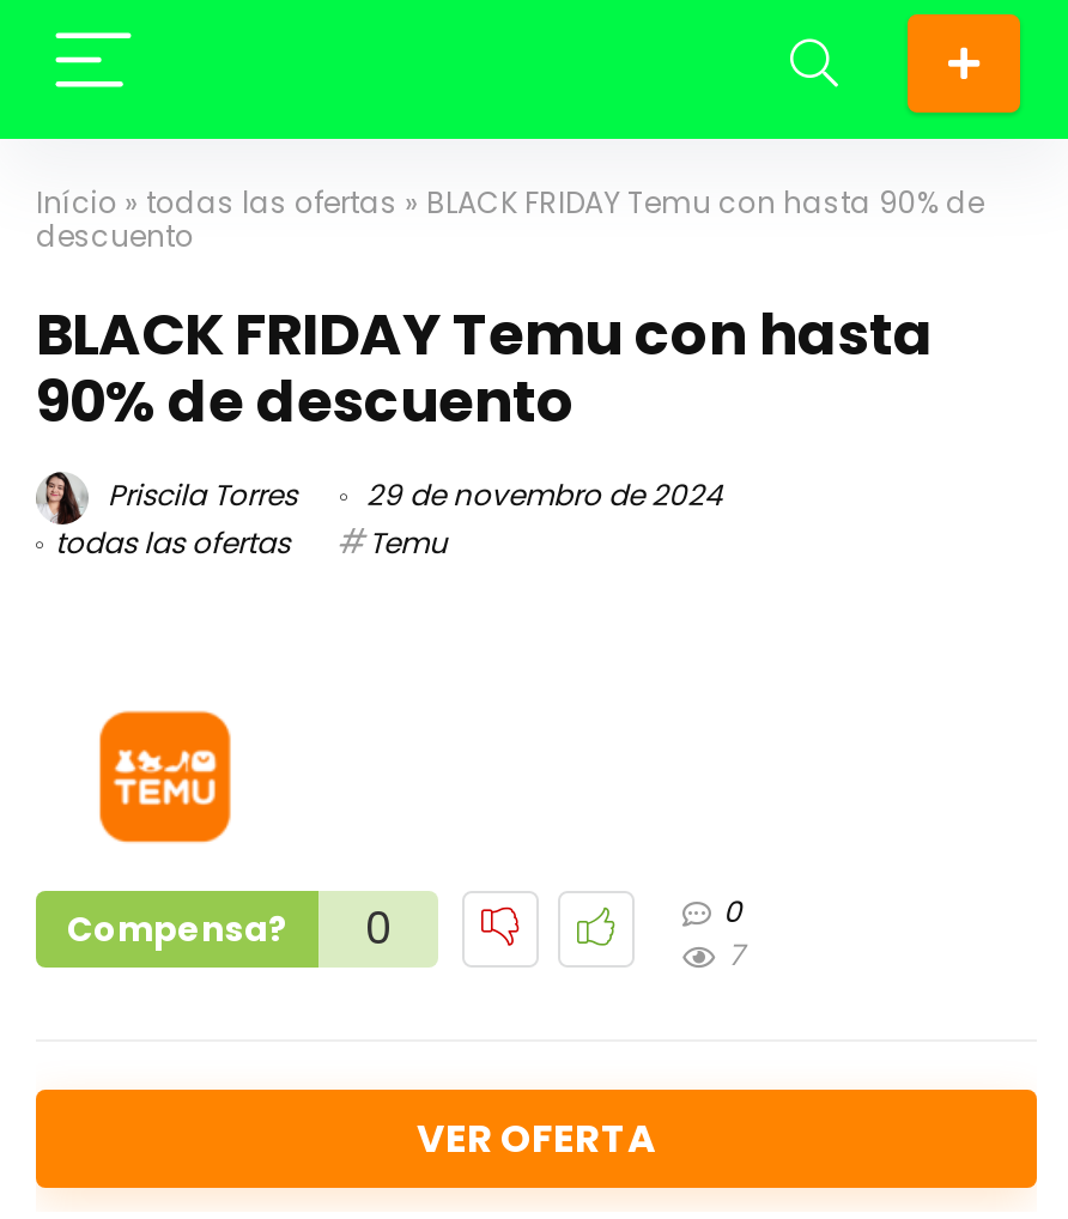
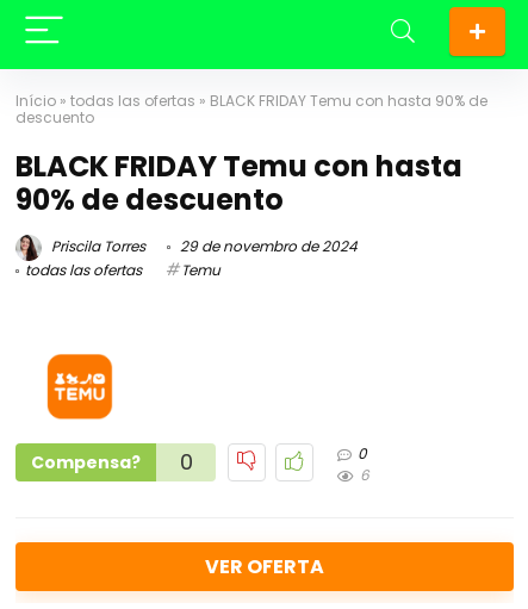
[728,934,745,975] 7 -> [360,465,369,485] 6

